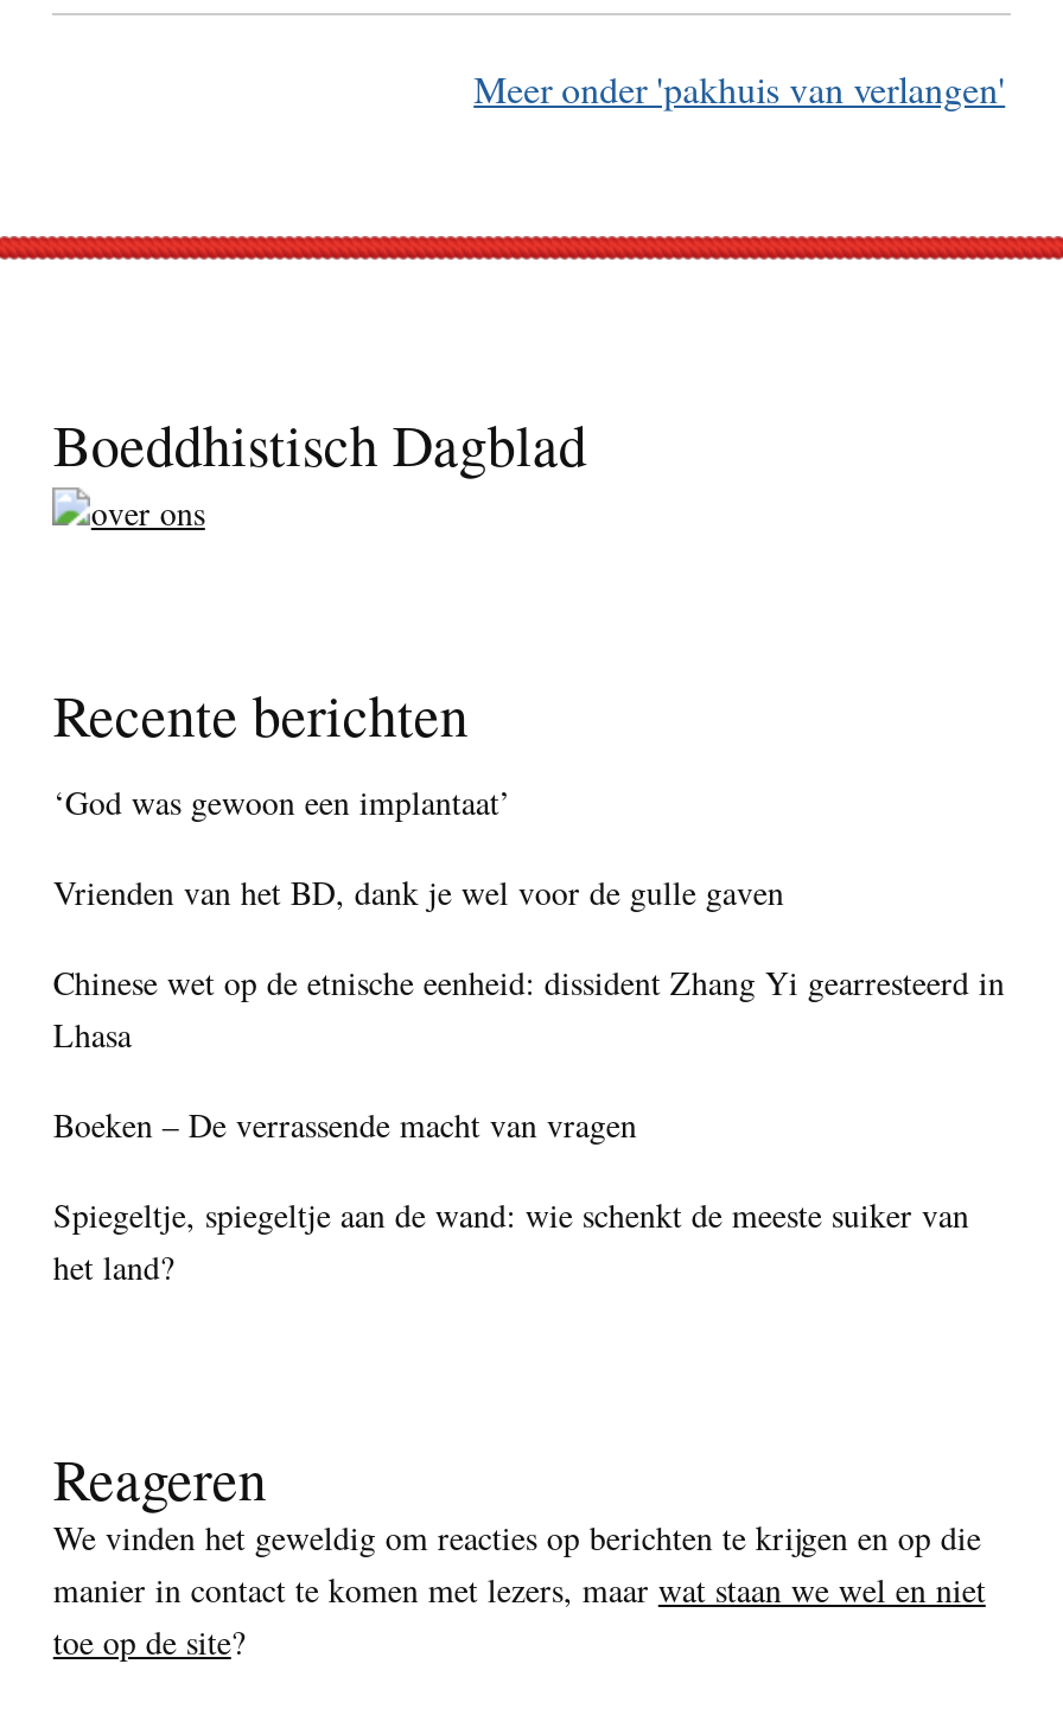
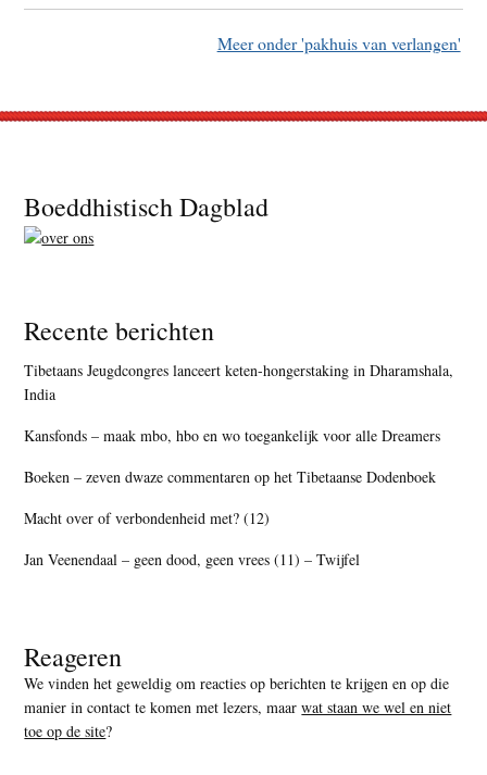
[53,779,511,824] ‘God was gewoon een implantaat’ -> [24,359,454,404] Tibetaans Jeugdcongres lanceert keten-hongerstaking in Dharamshala, | India
[53,869,784,914] Vrienden van het BD, dank je wel voor de gulle gaven -> [24,425,441,445] Kansfonds – maak mbo, hbo en wo toegankelijk voor alle Dreamers
[53,959,1005,1056] Chinese wet op de etnische eenheid: dissident Zhang Yi gearresteerd in | Lhasa -> [24,466,436,487] Boeken – zeven dwaze commentaren op het Tibetaanse Dodenboek
[53,1101,637,1146] Boeken – De verrassende macht van vragen -> [24,507,270,528] Macht over of verbondenheid met? (12)
[53,1191,969,1289] Spiegeltje, spiegeltje aan de wand: wie schenkt de meeste suiker van | het land? -> [24,549,360,569] Jan Veenendaal – geen dood, geen vrees (11) – Twijfel

